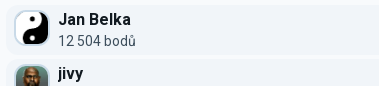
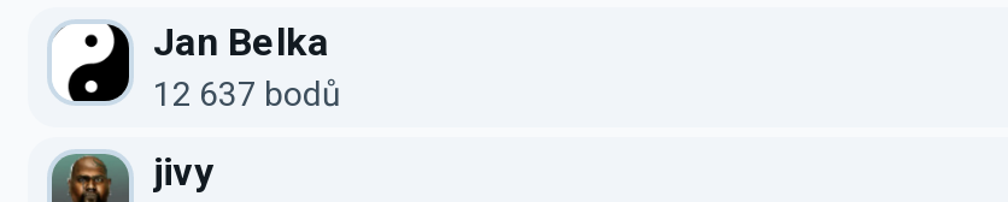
[58,33,136,49] 12 504 bodů -> [153,75,341,113] 12 637 bodů

